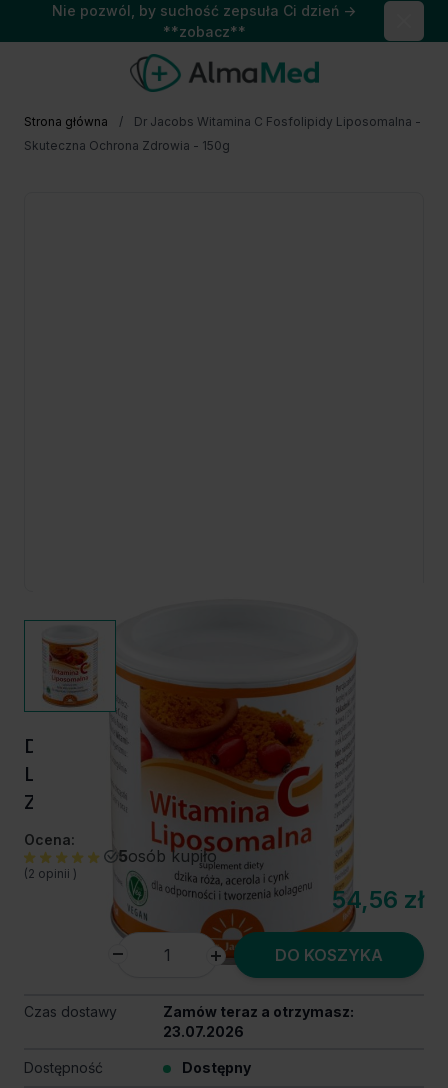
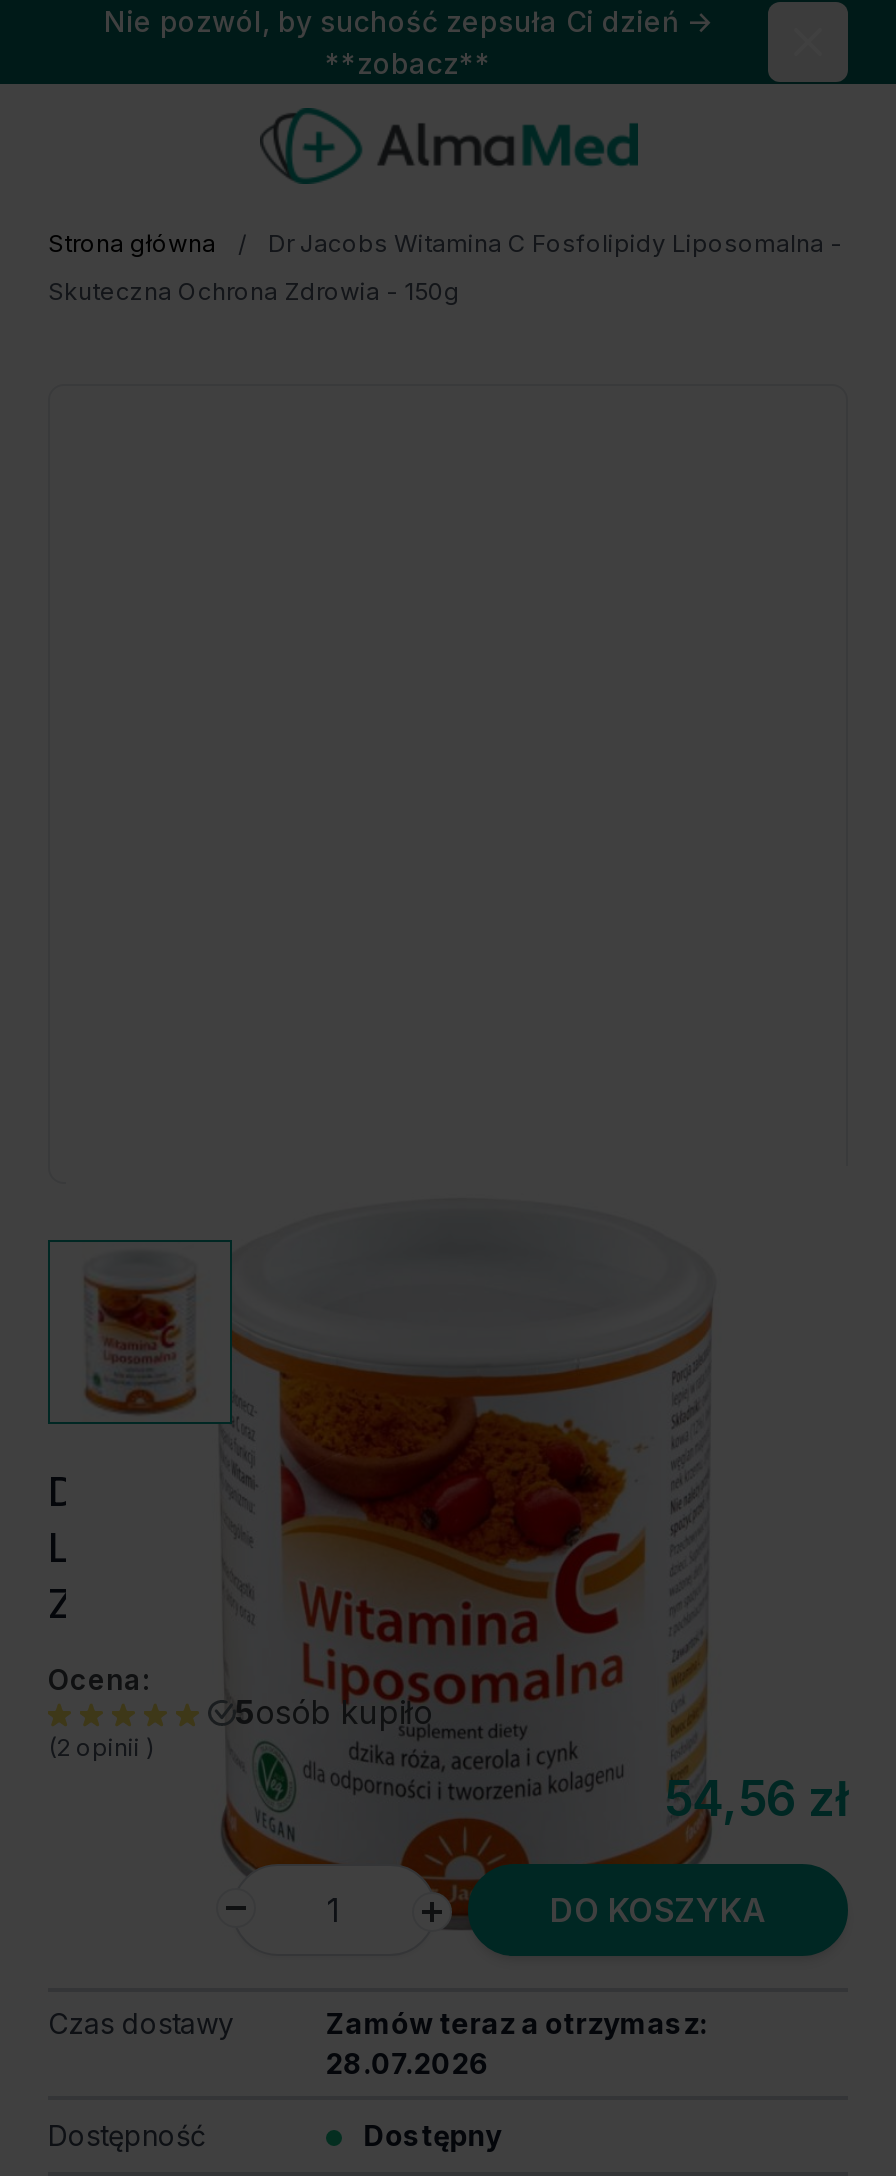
[163,1023,244,1040] 23.07.2026 -> [325,2047,489,2081] 28.07.2026

